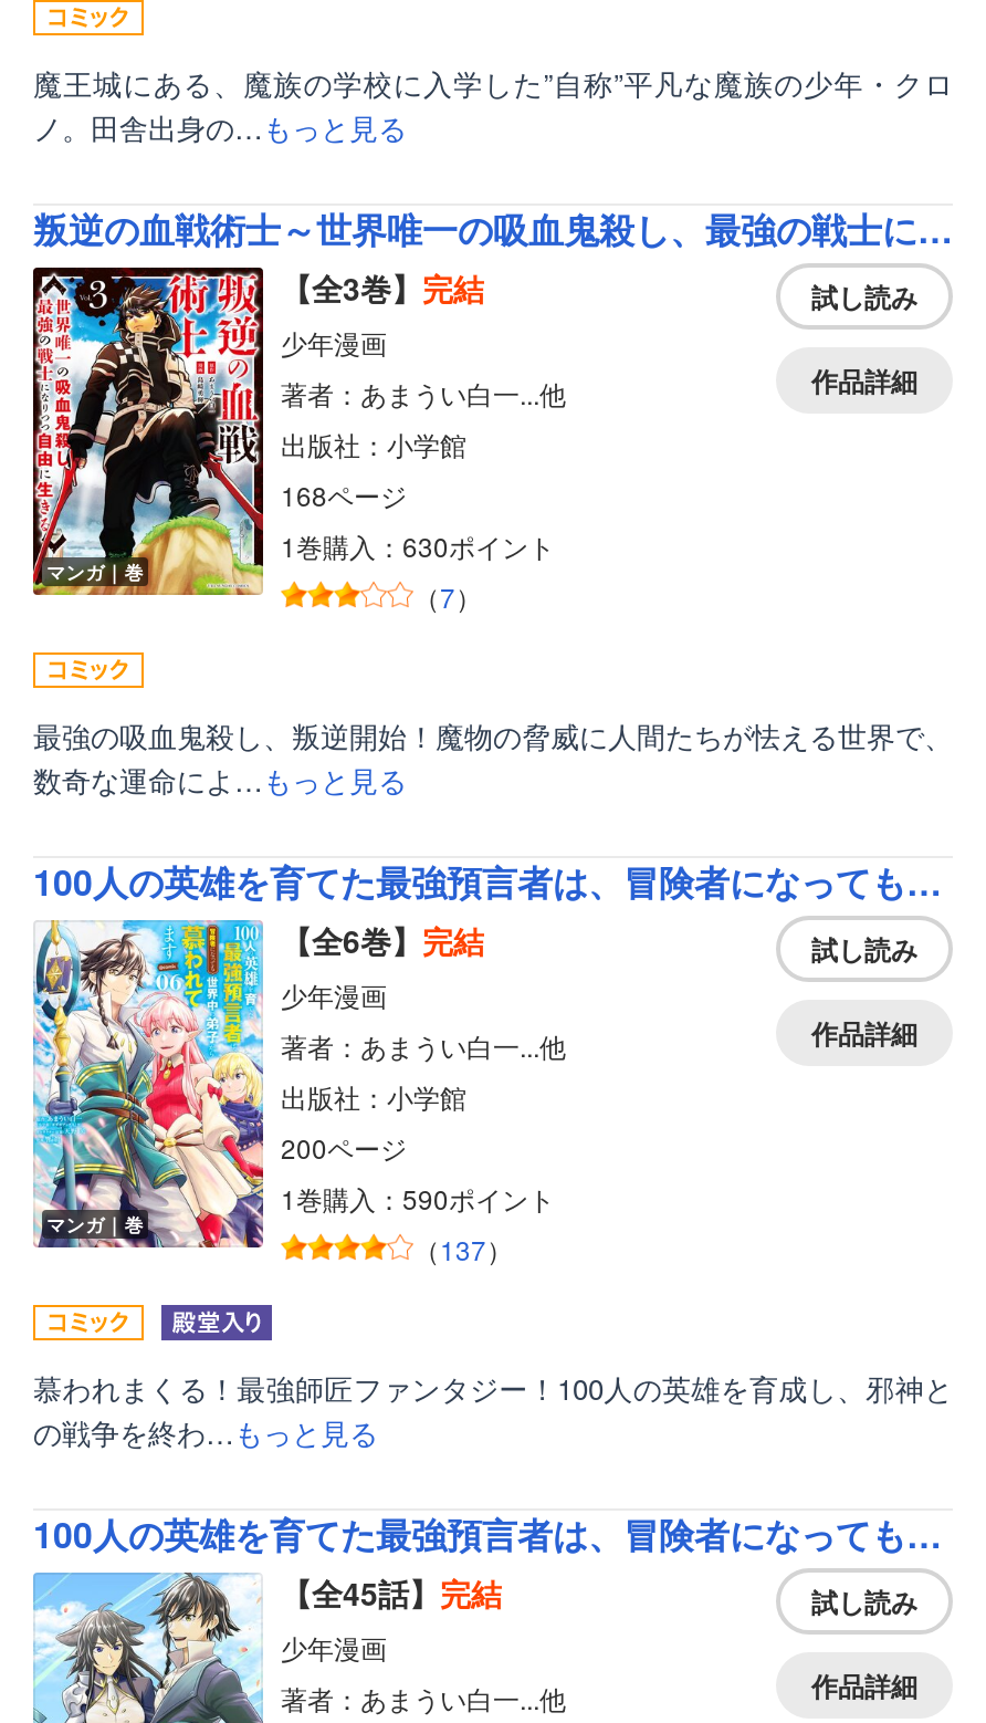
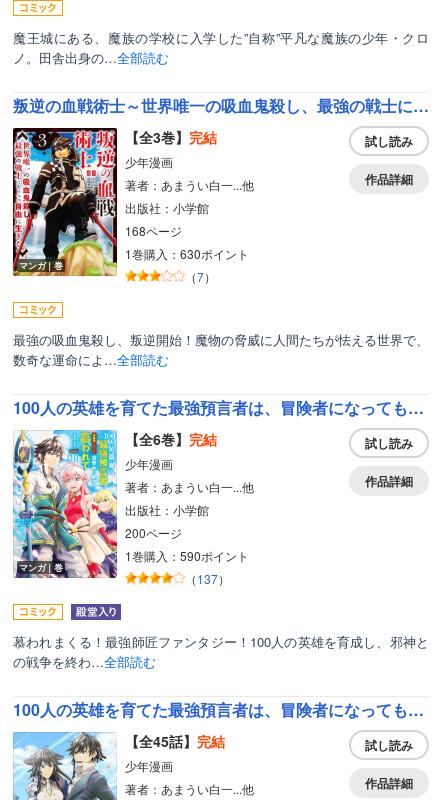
[33,106,407,148] ノ。田舎出身の…もっと見る -> [13,48,169,67] ノ。田舎出身の…全部読む
[33,759,407,801] 数奇な運命によ…もっと見る -> [13,350,169,369] 数奇な運命によ…全部読む
[33,1411,378,1453] の戦争を終わ…もっと見る -> [13,652,156,671] の戦争を終わ…全部読む

